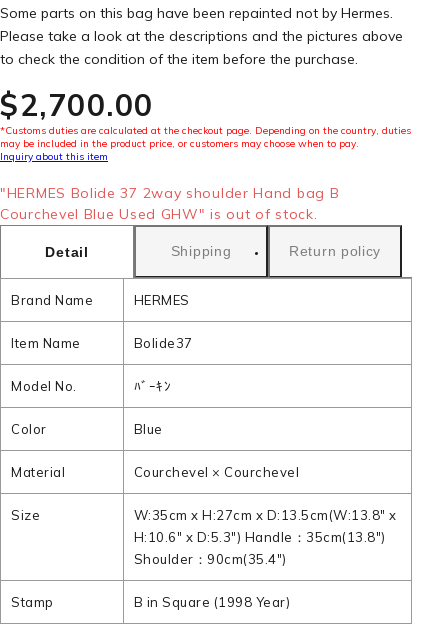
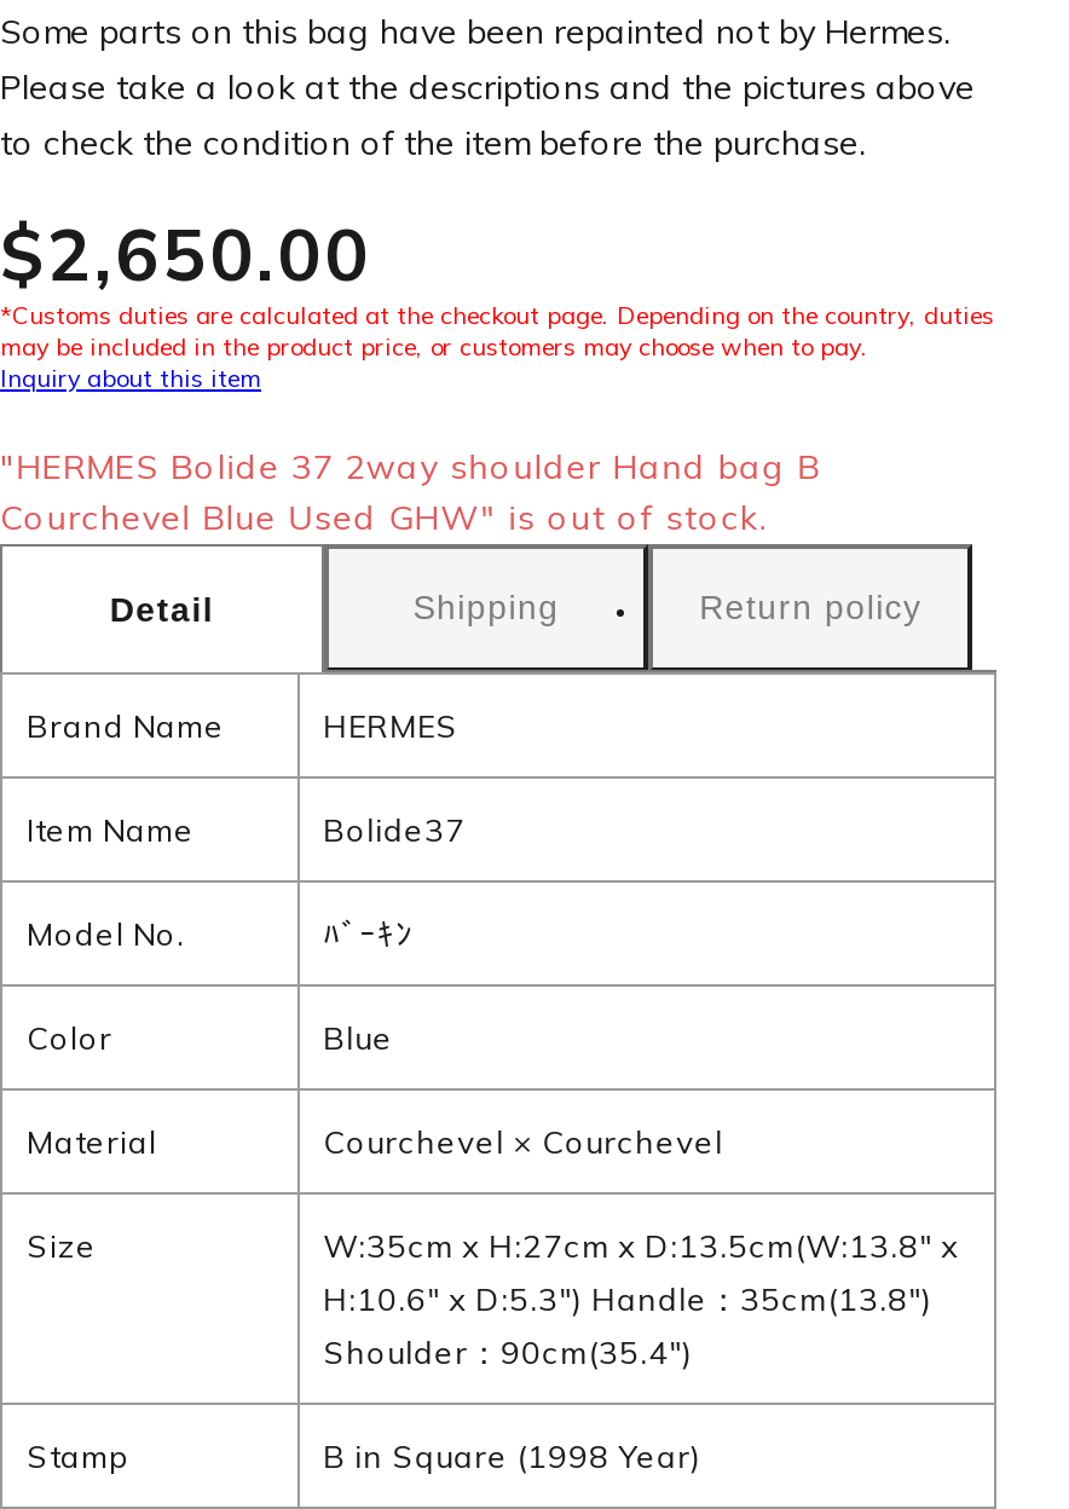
[0,86,153,124] $‌2,700.00 -> [0,208,371,300] $‌2,650.00

